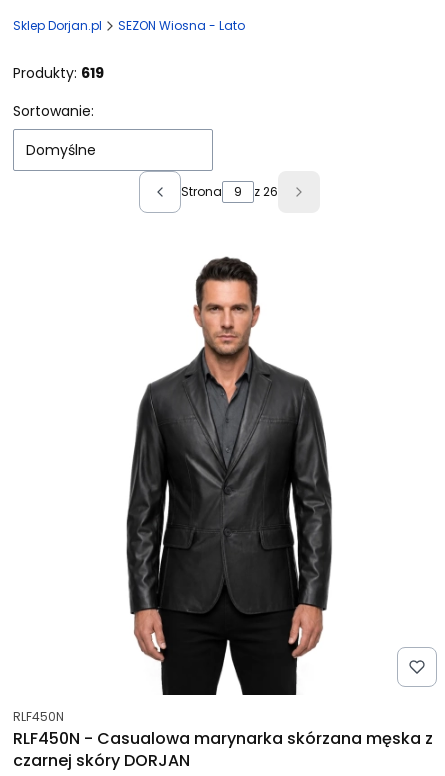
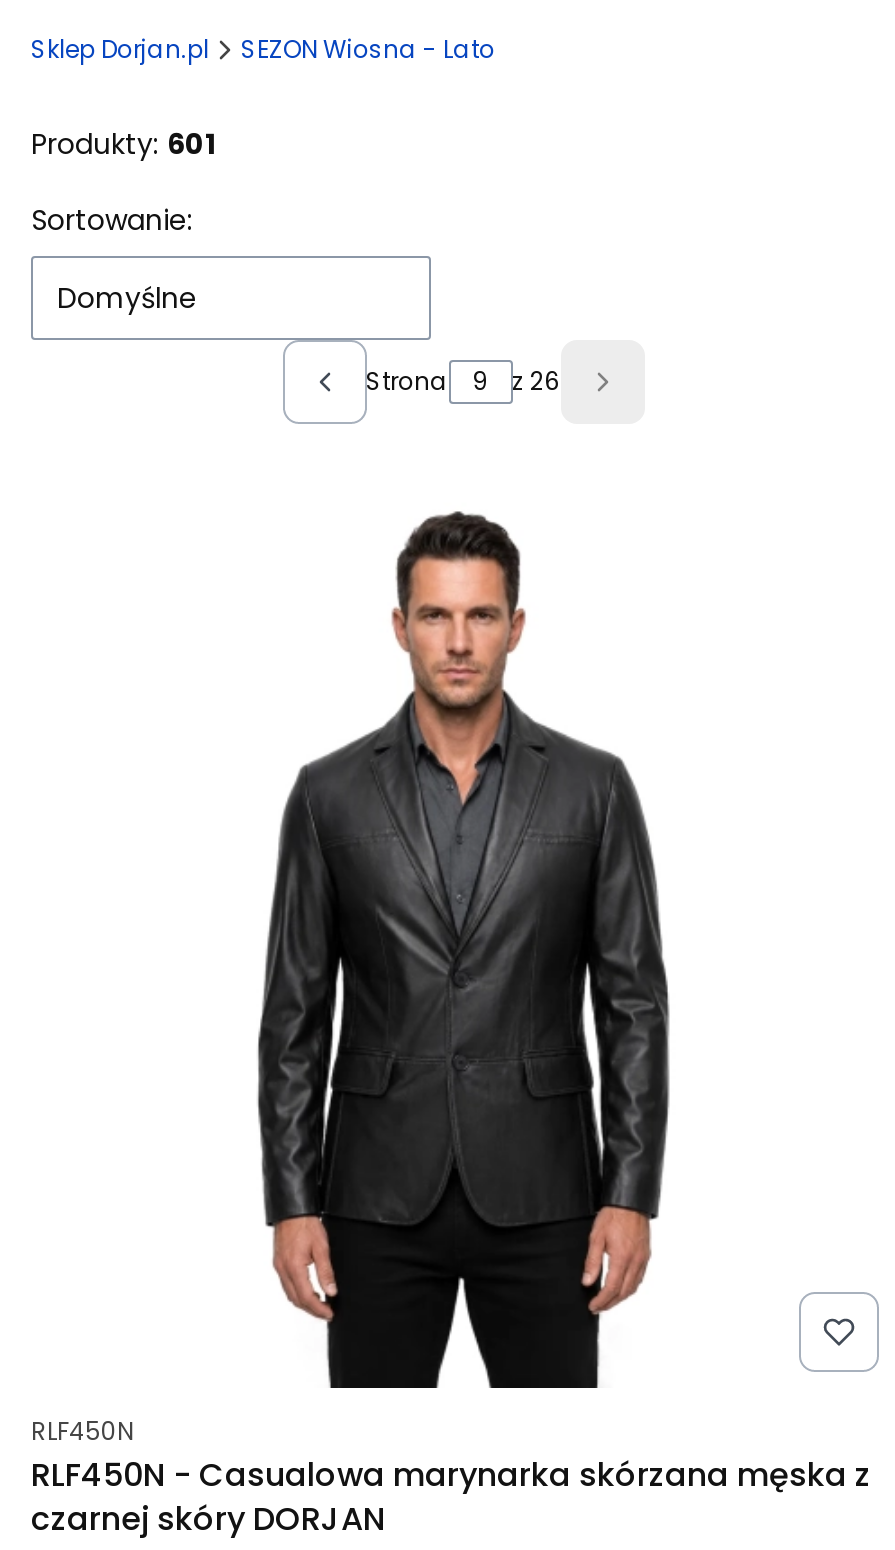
[13,63,104,83] Produkty: 619 -> [31,124,215,164] Produkty: 601

